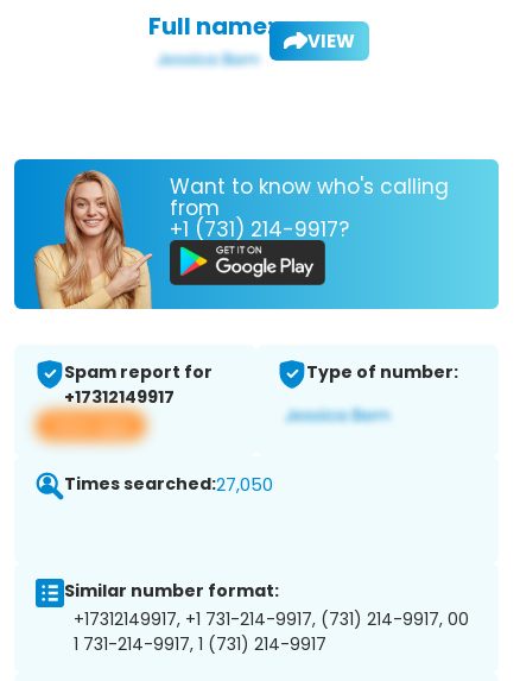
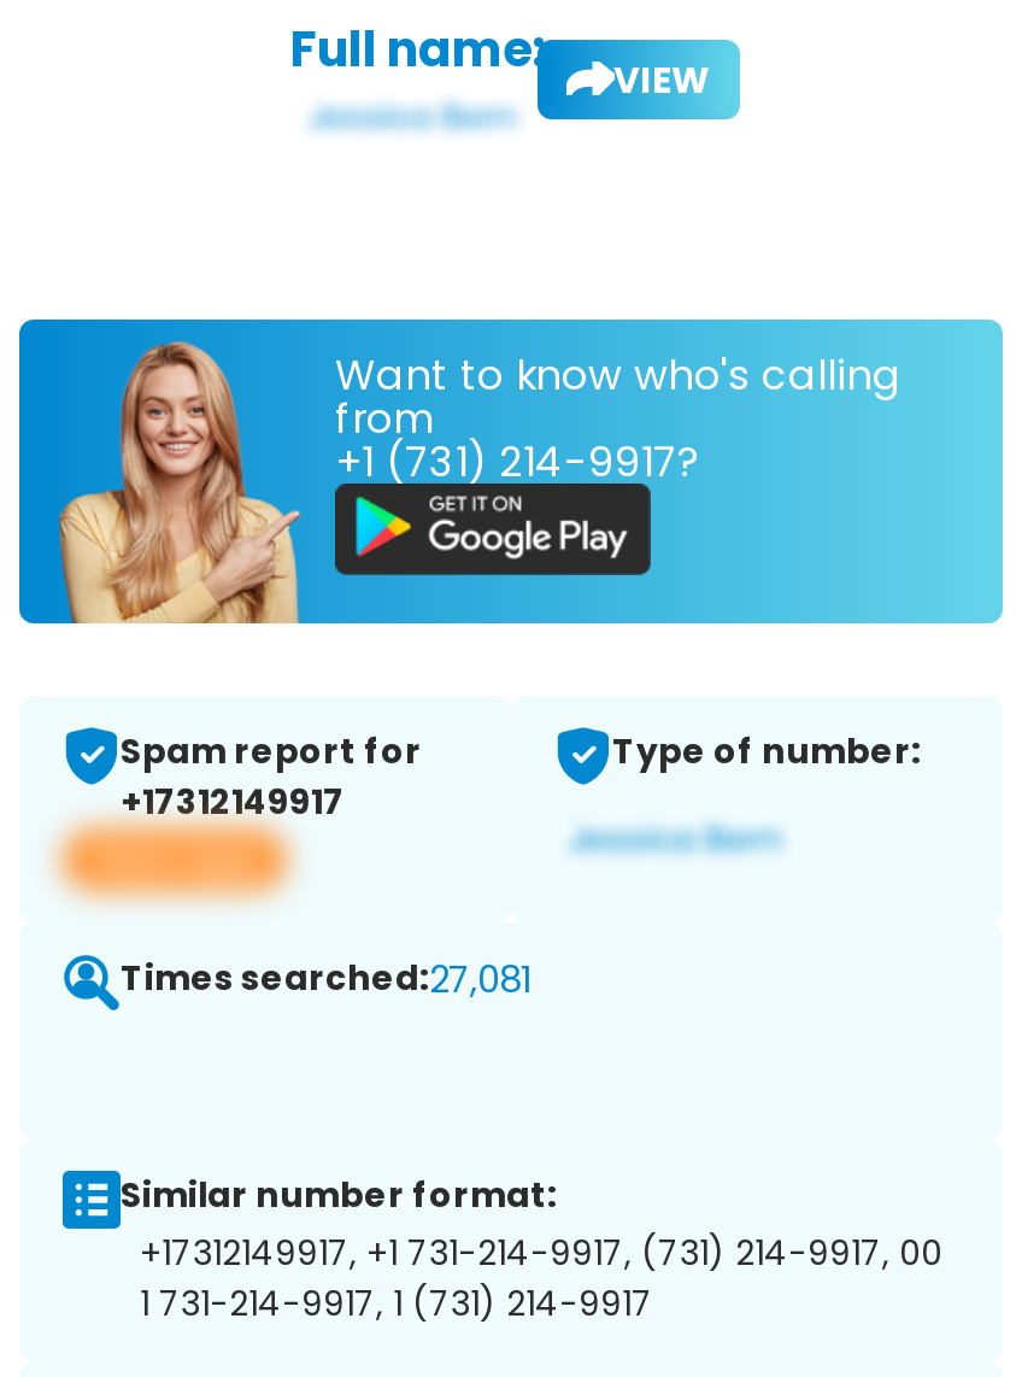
[64,472,273,497] Times searched:27,050 -> [121,954,533,1005] Times searched:27,081

